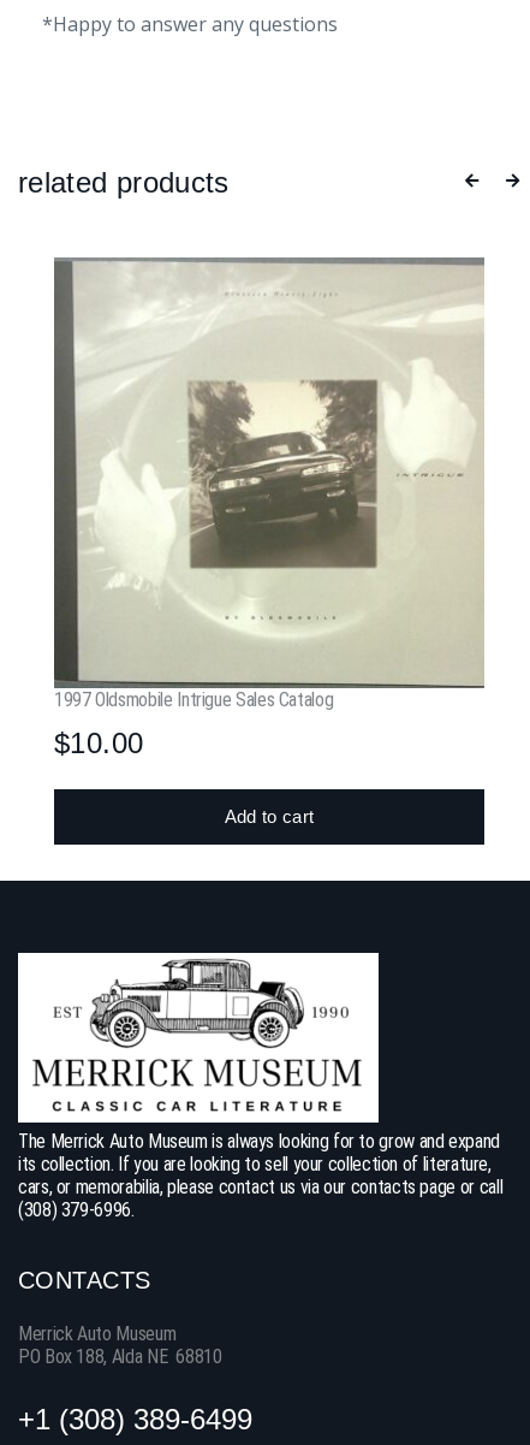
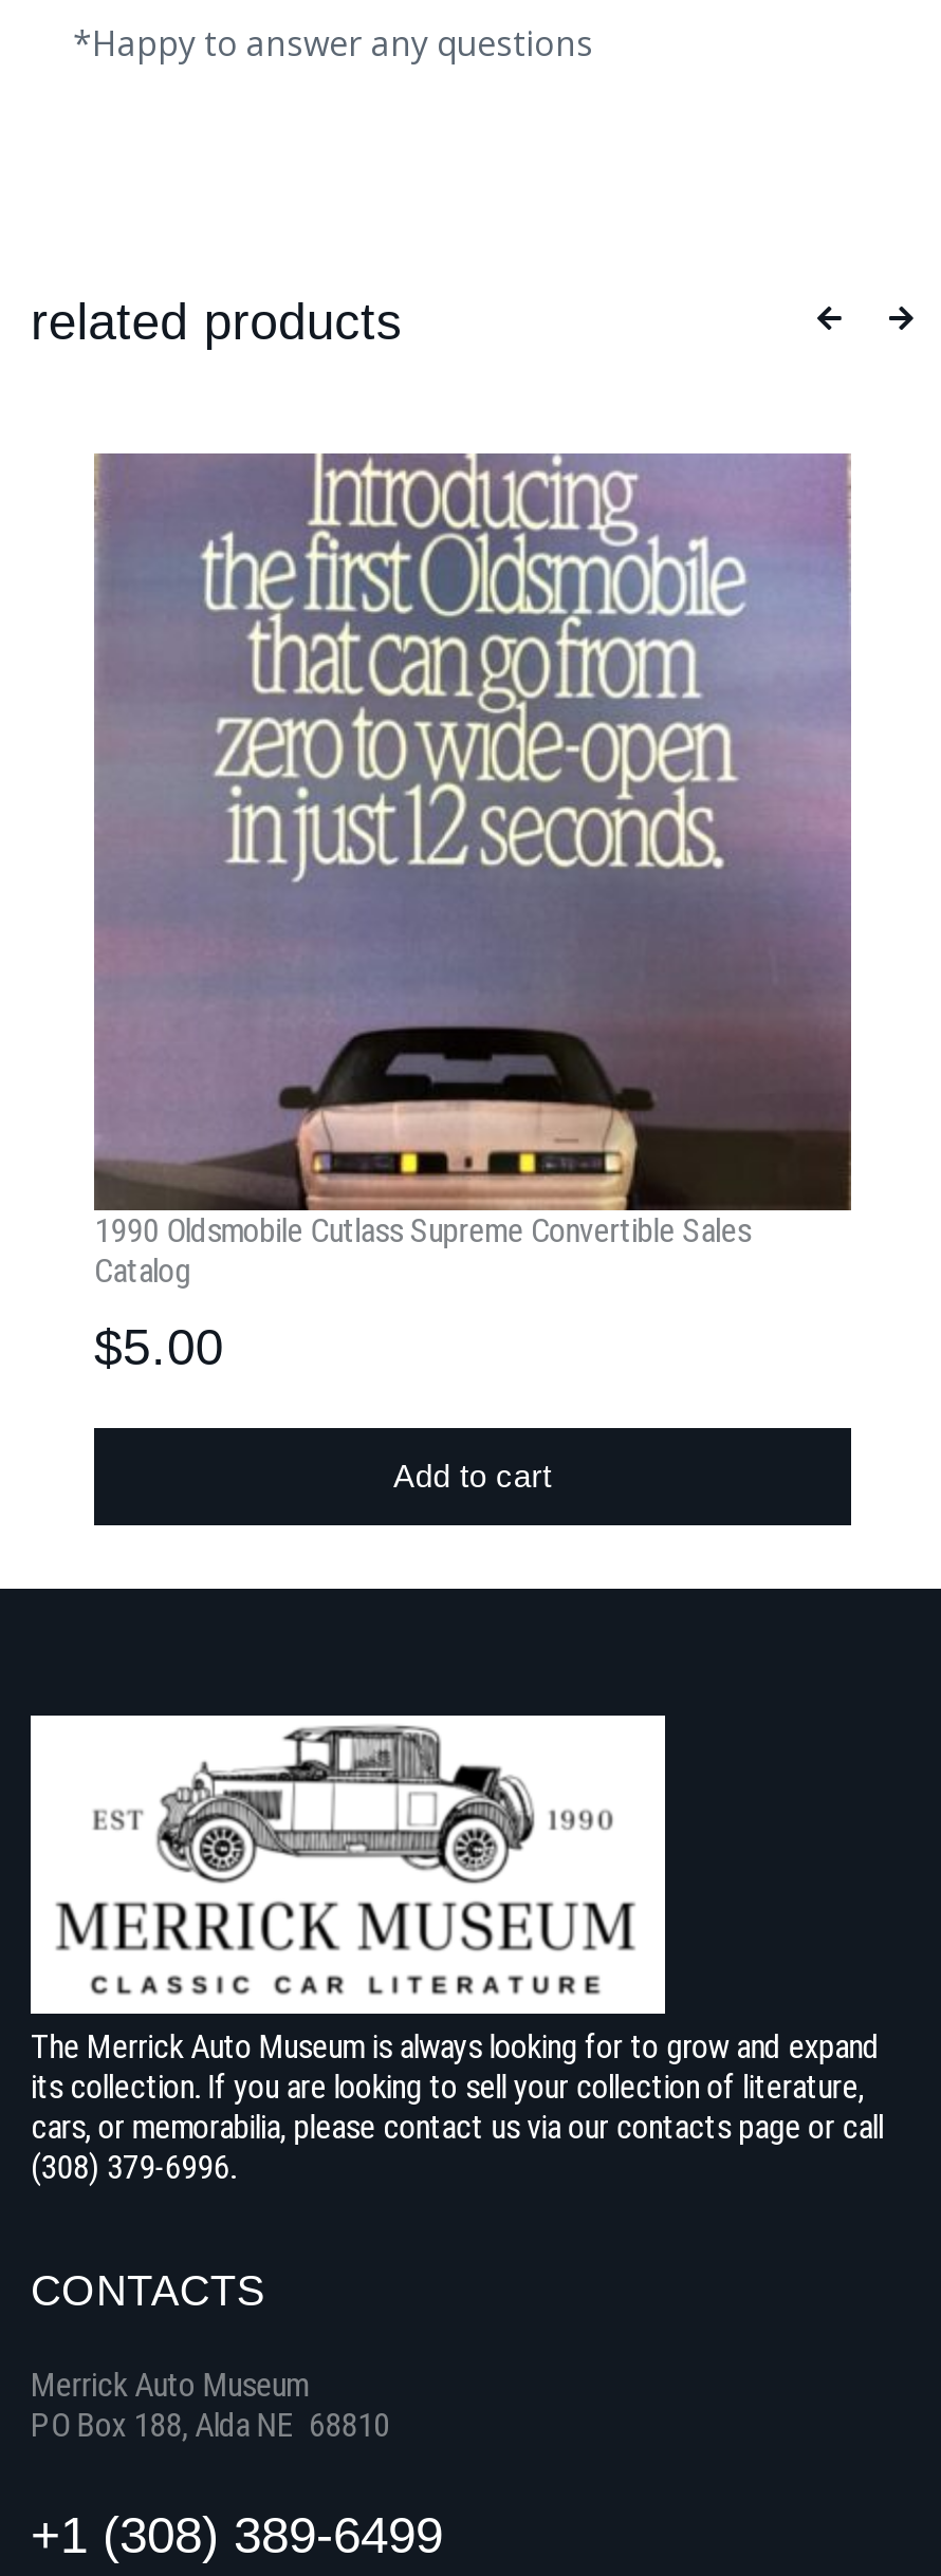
[54,257,484,710] [image] | 1997 Oldsmobile Intrigue Sales Catalog -> [94,453,851,1290] [image] | 1990 Oldsmobile Cutlass Supreme Convertible Sales | Catalog
[54,726,144,759] $10.00 -> [94,1317,224,1374] $5.00

